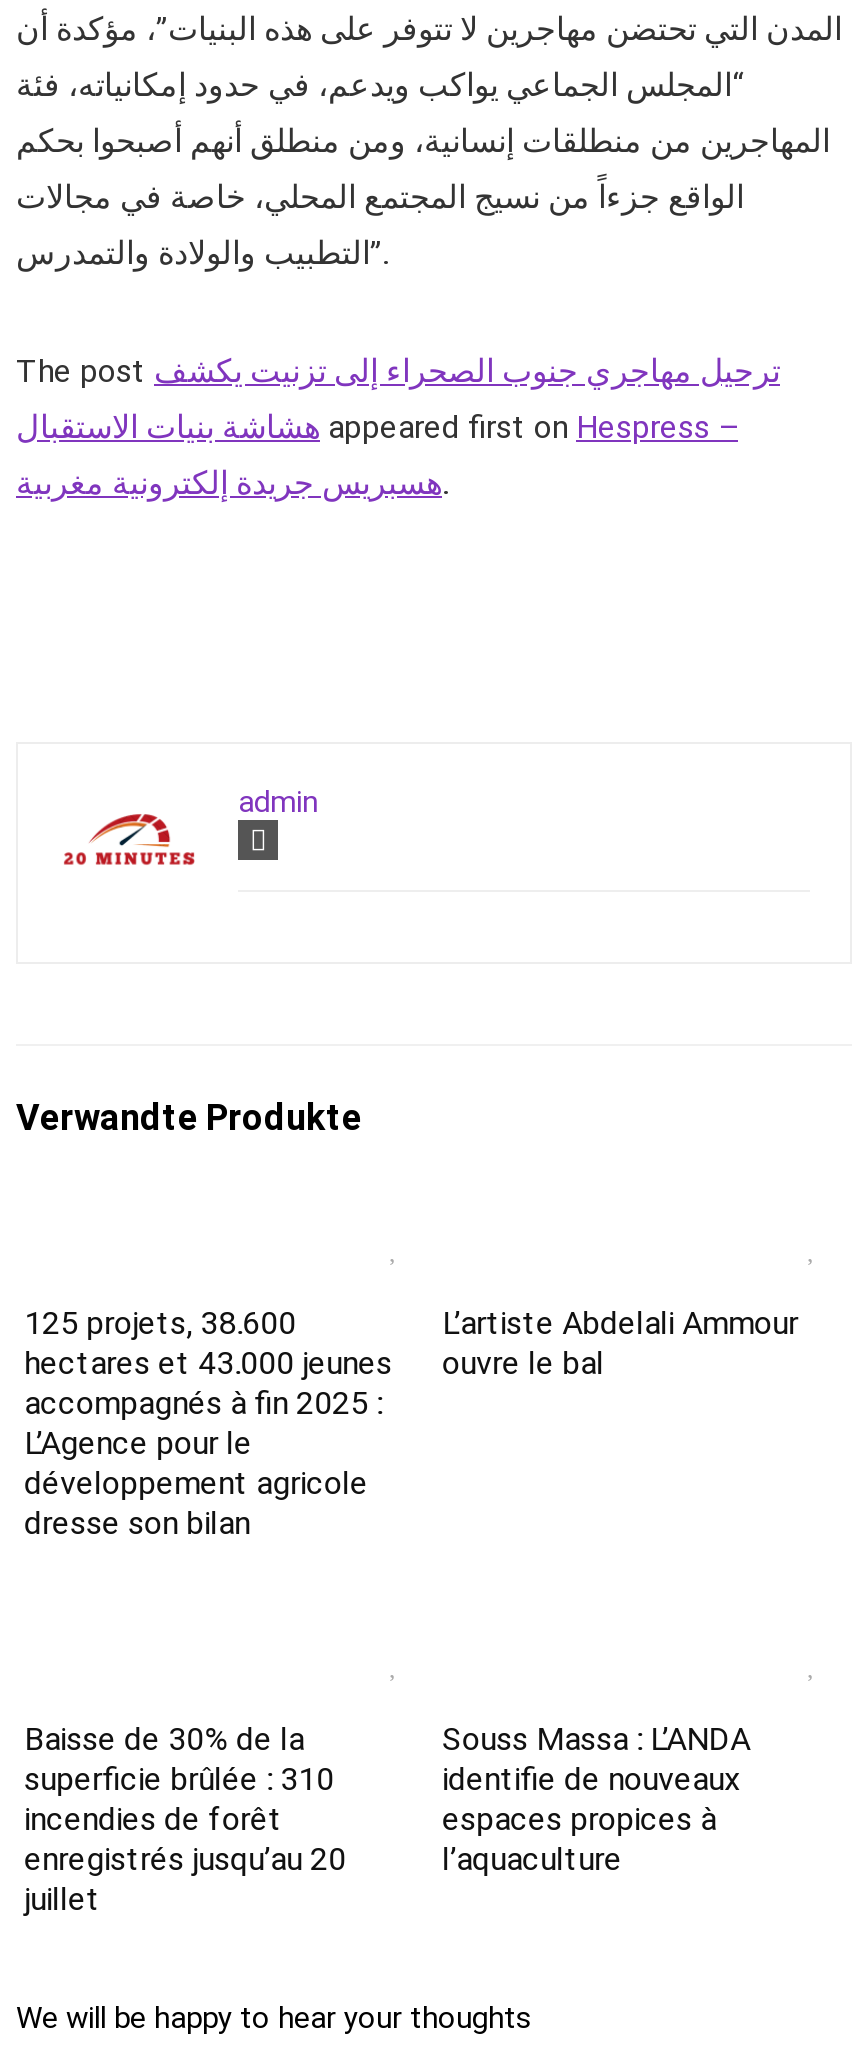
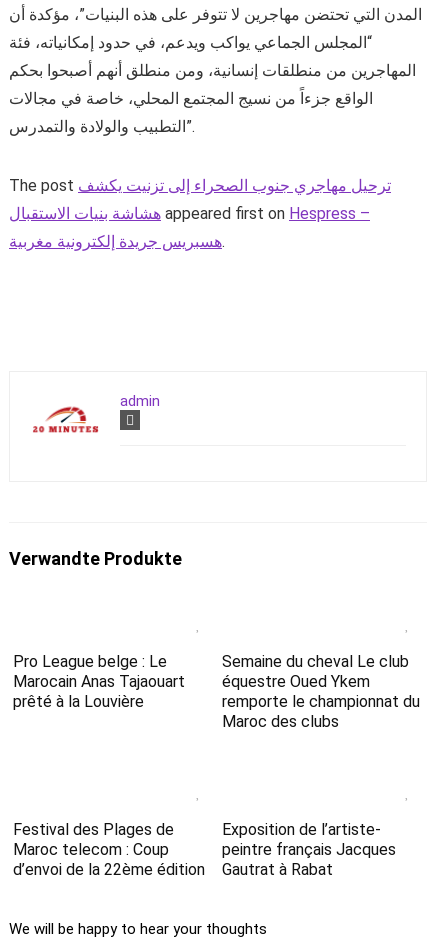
[24,1304,392,1542] 125 projets, 38.600 | hectares et 43.000 jeunes | accompagnés à fin 2025 : | L’Agence pour le | développement agricole | dresse son bilan -> [13,652,185,711] Pro League belge : Le | Marocain Anas Tajaouart | prêté à la Louvière
[442,1304,798,1382] L’artiste Abdelali Ammour | ouvre le bal -> [222,652,420,731] Semaine du cheval Le club | équestre Oued Ykem | remporte le championnat du | Maroc des clubs
[24,1720,346,1918] Baisse de 30% de la | superficie brûlée : 310 | incendies de forêt | enregistrés jusqu’au 20 | juillet -> [13,820,205,879] Festival des Plages de | Maroc telecom : Coup | d’envoi de la 22ème édition
[442,1720,750,1878] Souss Massa : L’ANDA | identifie de nouveaux | espaces propices à | l’aquaculture -> [222,820,396,879] Exposition de l’artiste- | peintre français Jacques | Gautrat à Rabat

